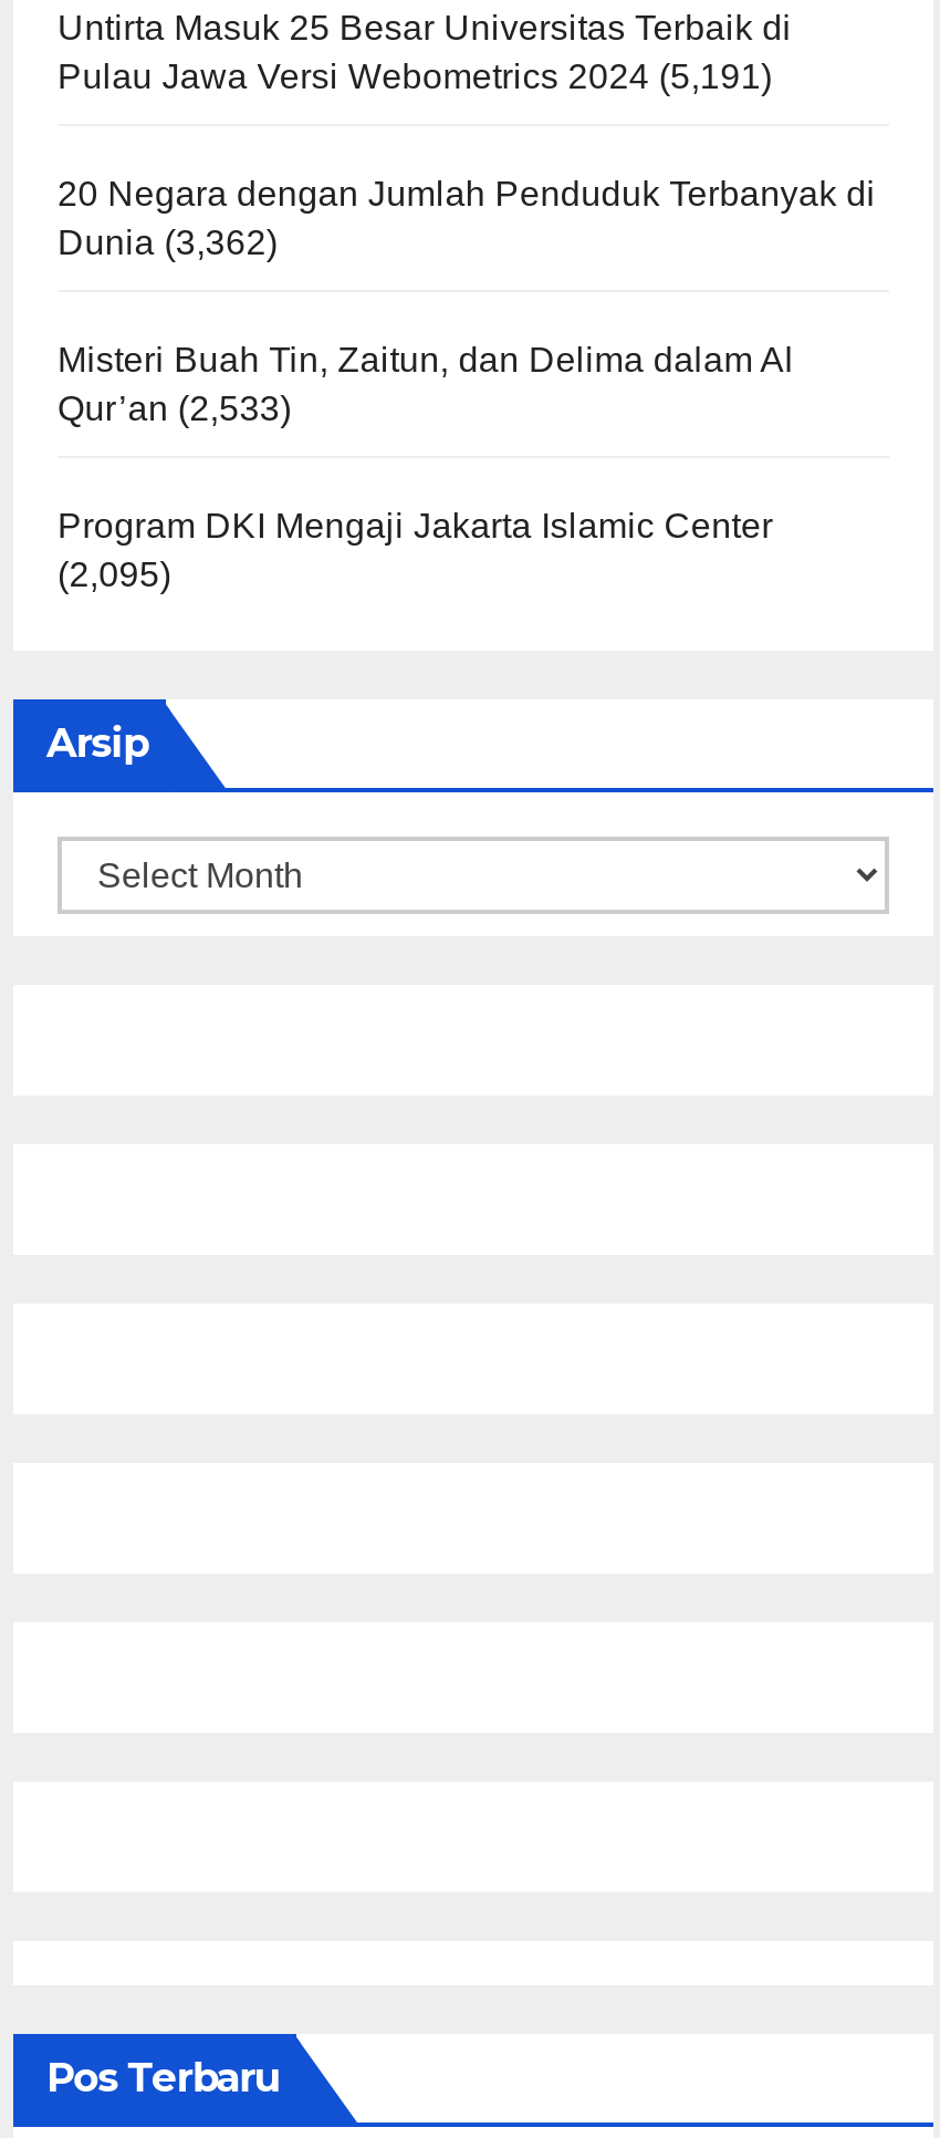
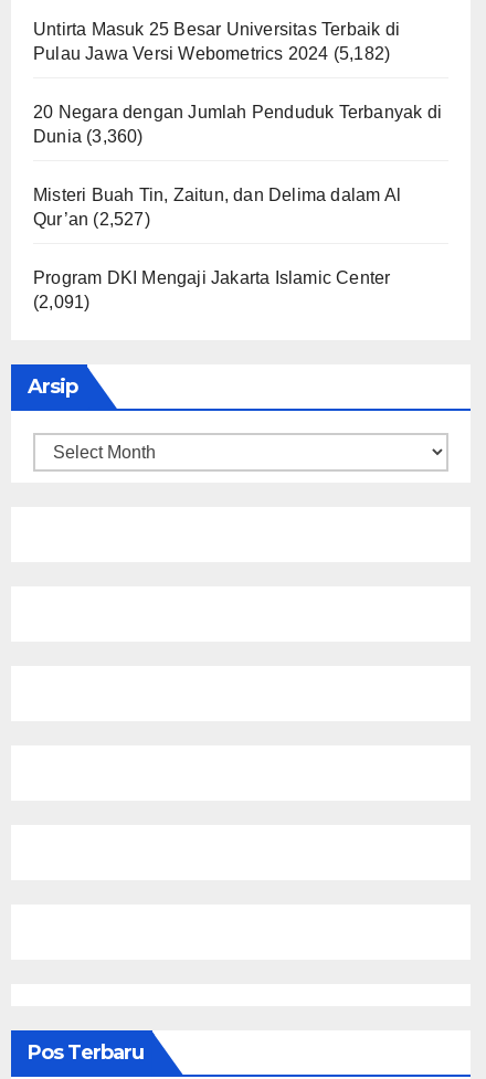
[58,58,772,96] Pulau Jawa Versi Webometrics 2024 (5,191) -> [33,45,390,63] Pulau Jawa Versi Webometrics 2024 (5,182)
[58,224,278,262] Dunia (3,362) -> [33,127,143,146] Dunia (3,360)
[58,390,292,428] Qur’an (2,533) -> [33,210,150,229] Qur’an (2,527)
[58,556,171,594] (2,095) -> [33,293,90,312] (2,091)

